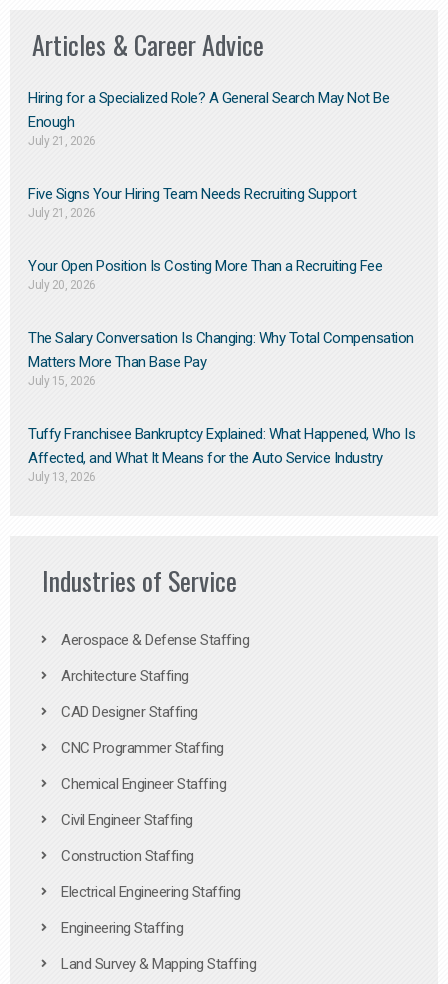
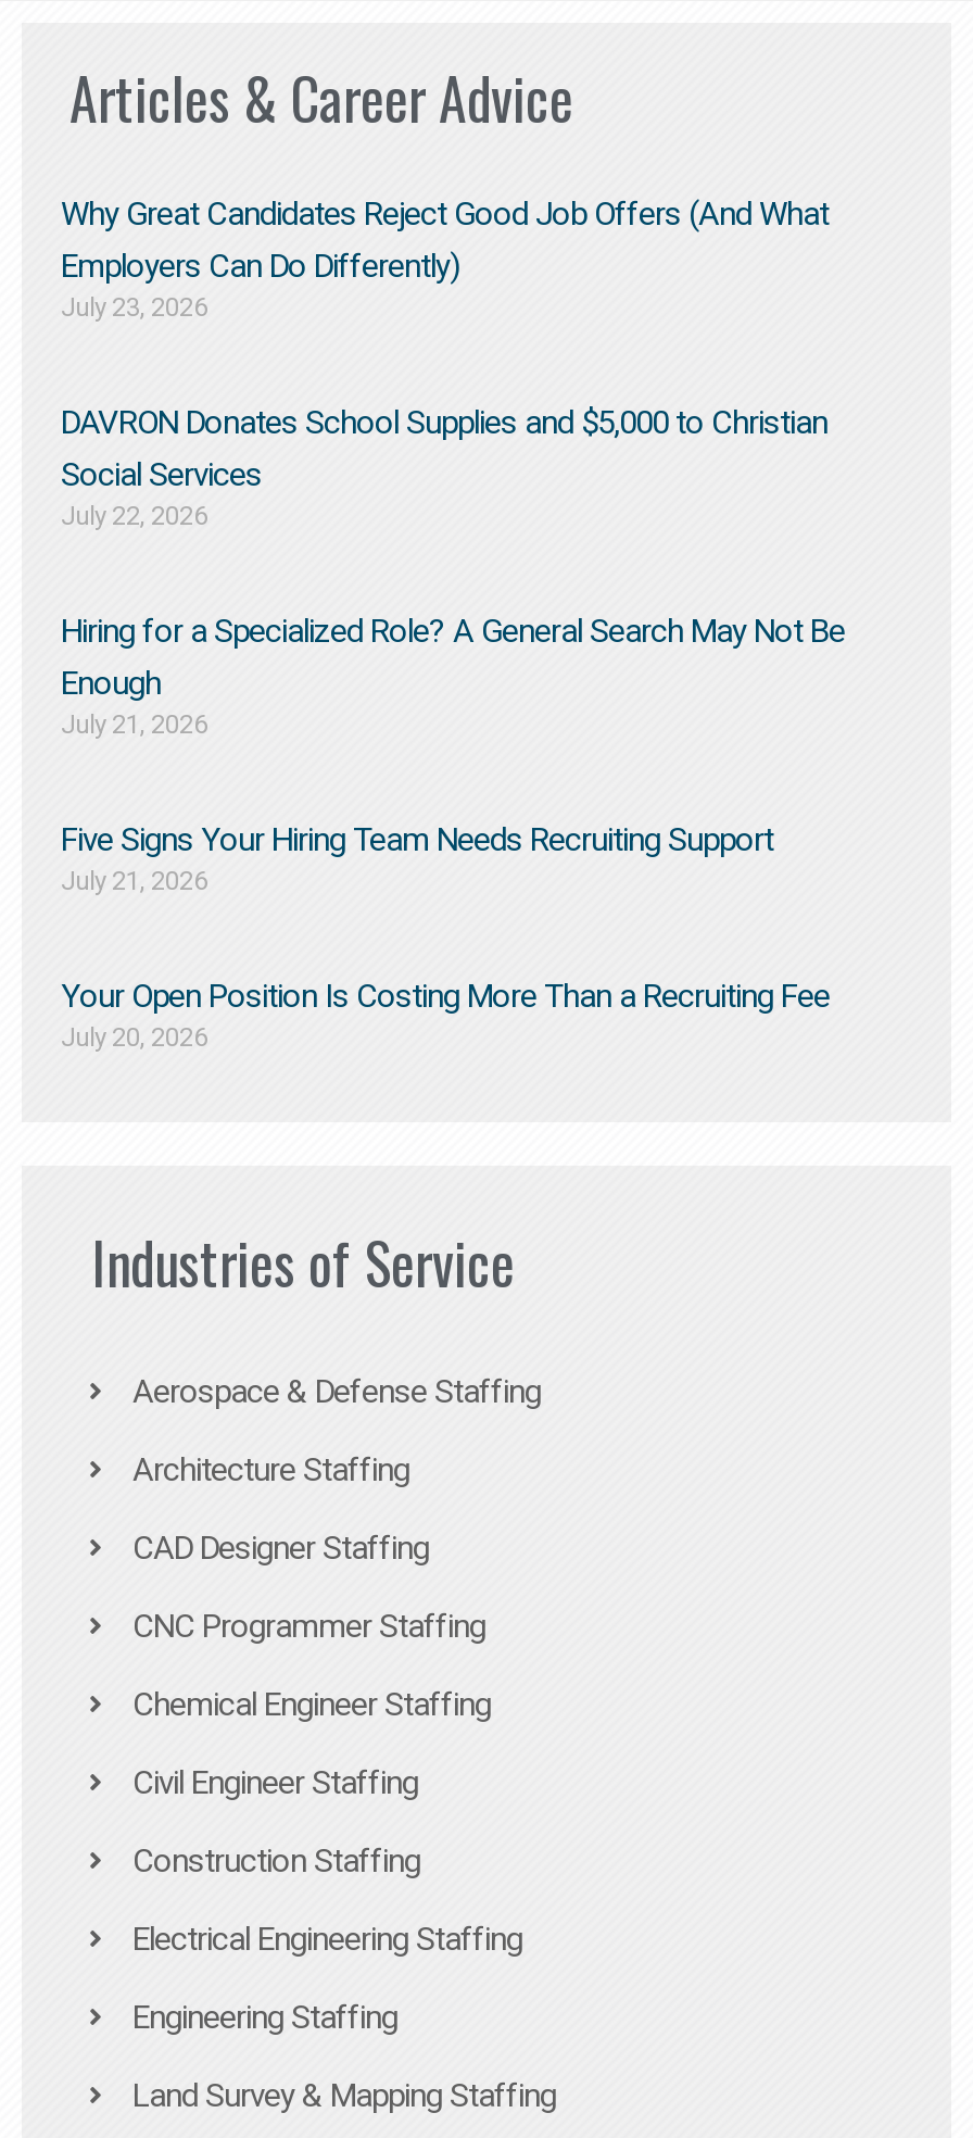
none -> [61,194,829,531] Why Great Candidates Reject Good Job Offers (And What | Employers Can Do Differently) | July 23, 2026 | DAVRON Donates School Supplies and $5,000 to Christian | Social Services | July 22, 2026
moved [28,89,389,292] -> [61,611,845,1052]: Hiring for a Specialized Role? A General Search May Not Be | Enough | July 21, 2026 | Five Signs Your Hiring Team Needs Recruiting Support | July 21, 2026 | Your Open Position Is Costing More Than a Recruiting Fee | July 20, 2026
[28,329,415,484] The Salary Conversation Is Changing: Why Total Compensation | Matters More Than Base Pay | July 15, 2026 | Tuffy Franchisee Bankruptcy Explained: What Happened, Who Is | Affected, and What It Means for the Auto Service Industry | July 13, 2026 -> none

